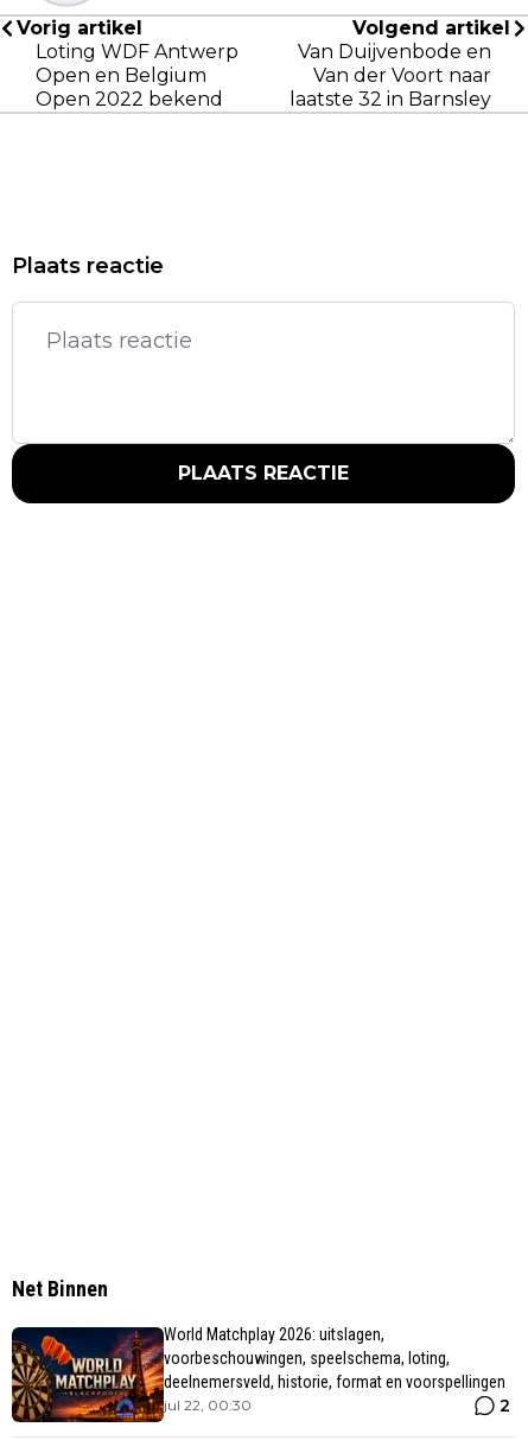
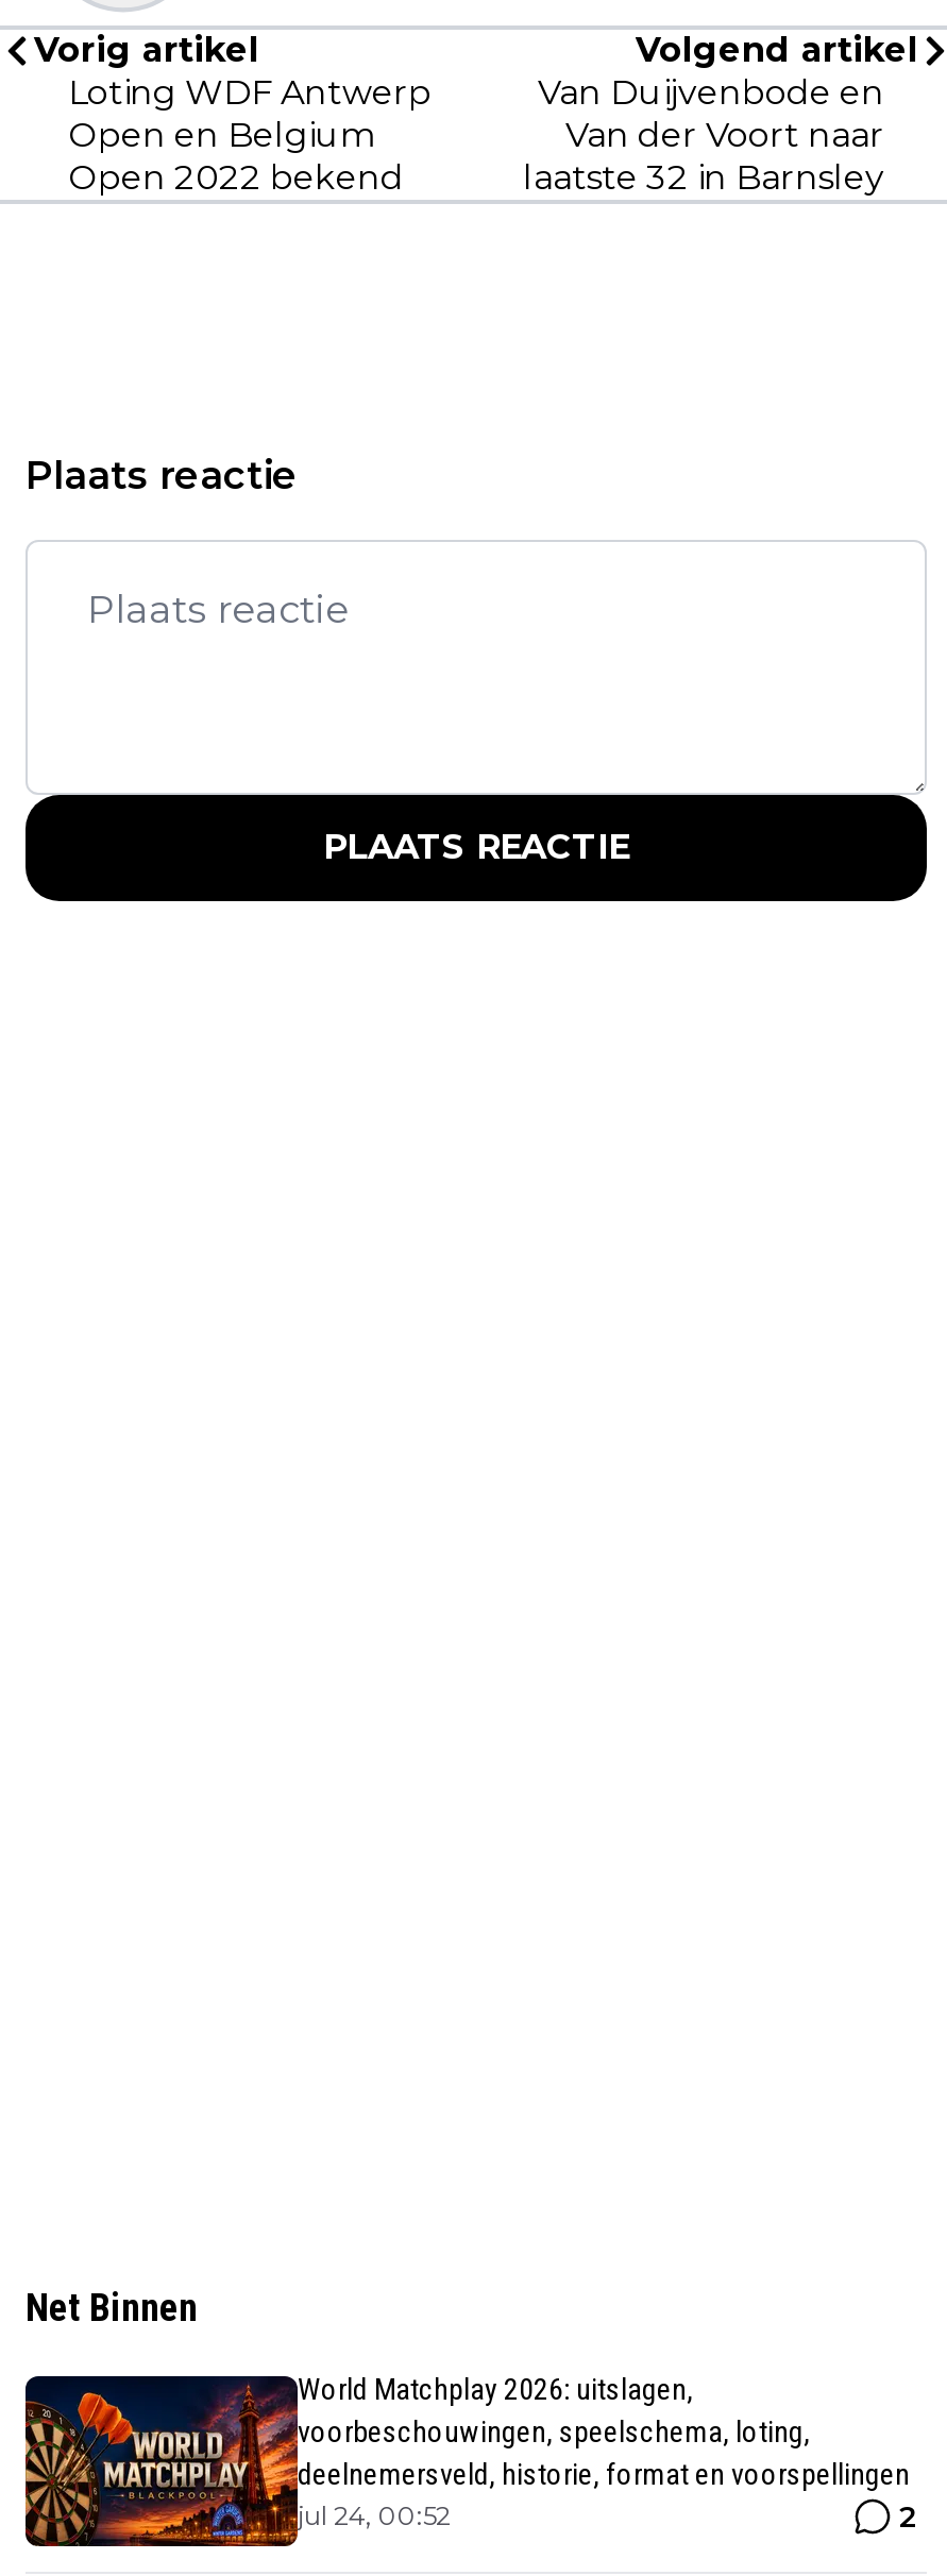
[164,1396,252,1414] jul 22, 00:30 -> [298,2499,451,2531] jul 24, 00:52

